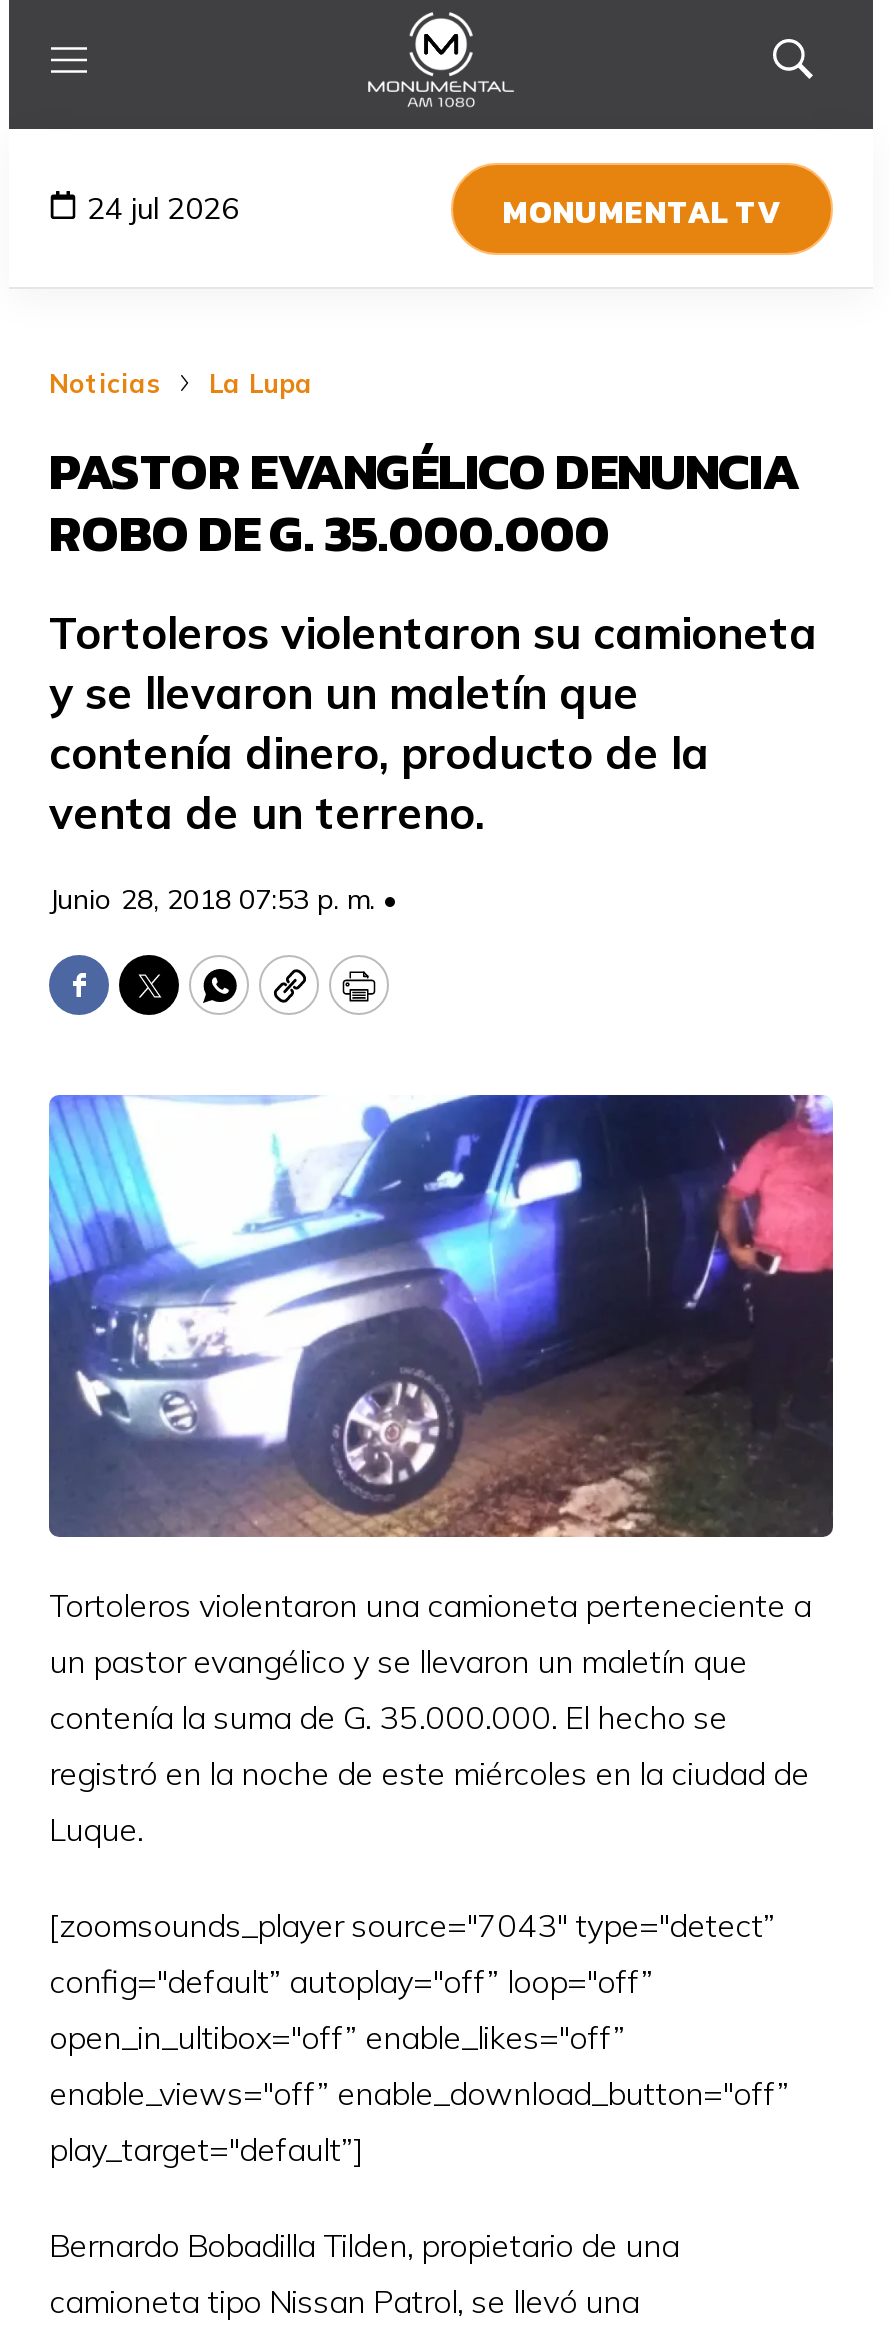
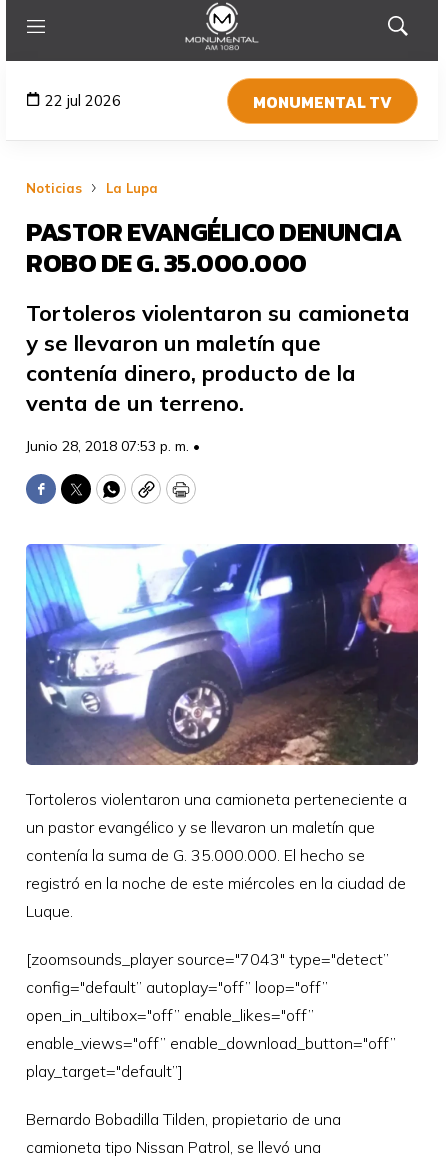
[87,188,239,226] 24 jul 2026 -> [45,91,121,110] 22 jul 2026

